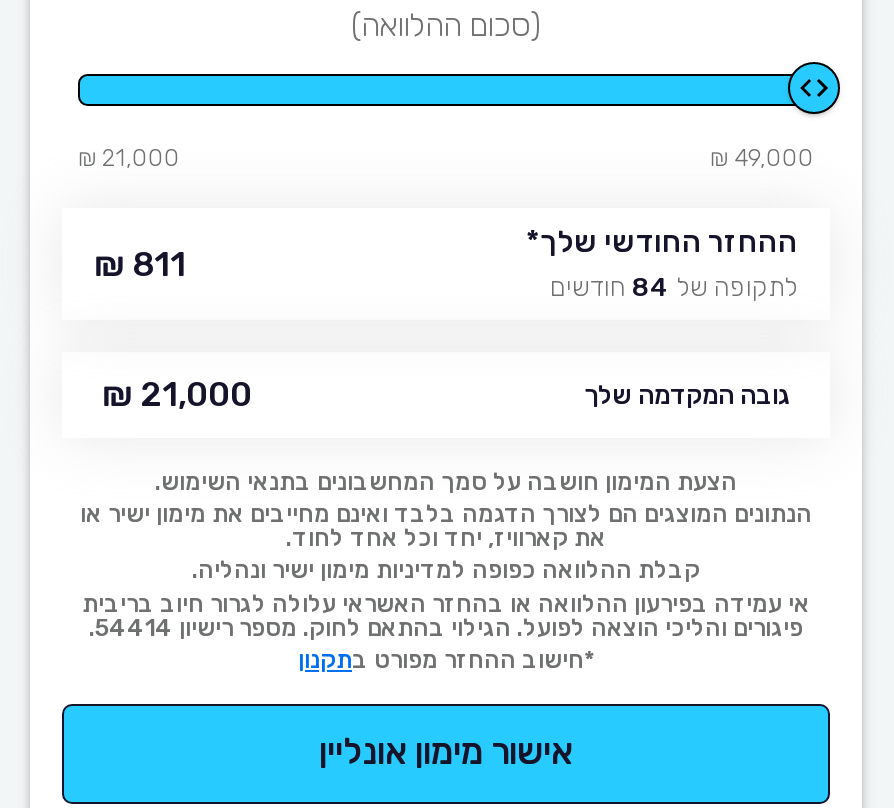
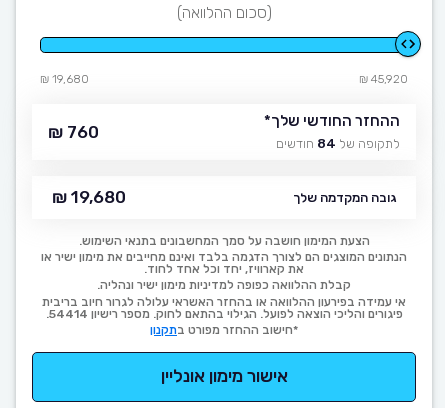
[102,144,180,172] 21,000 ₪ -> [52,72,89,86] 19,680 ₪
[734,144,814,172] 49,000 ₪ -> [371,72,408,86] 45,920 ₪
[132,243,186,283] 811 ₪ -> [67,121,99,141] 760 ₪
[140,374,252,414] 21,000 ₪ -> [71,187,126,207] 19,680 ₪

